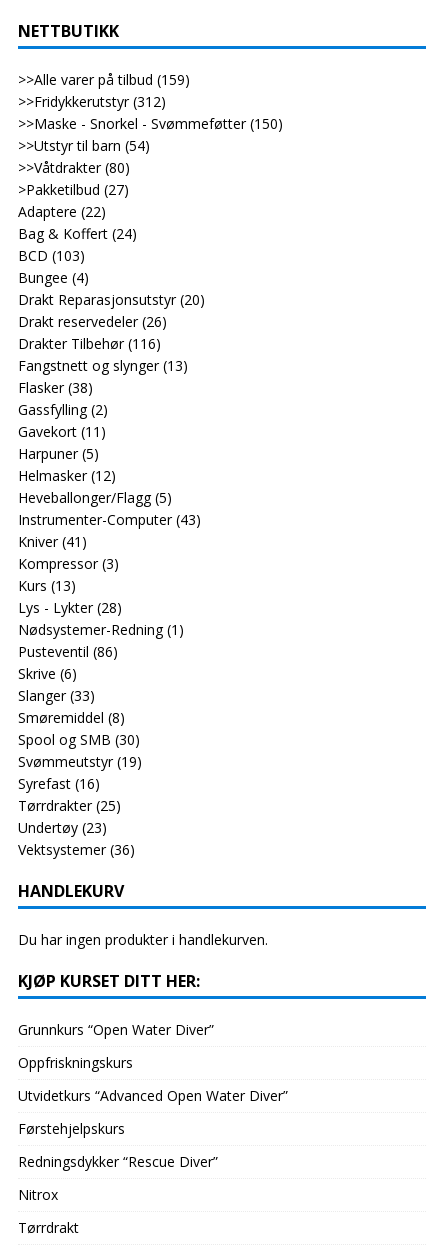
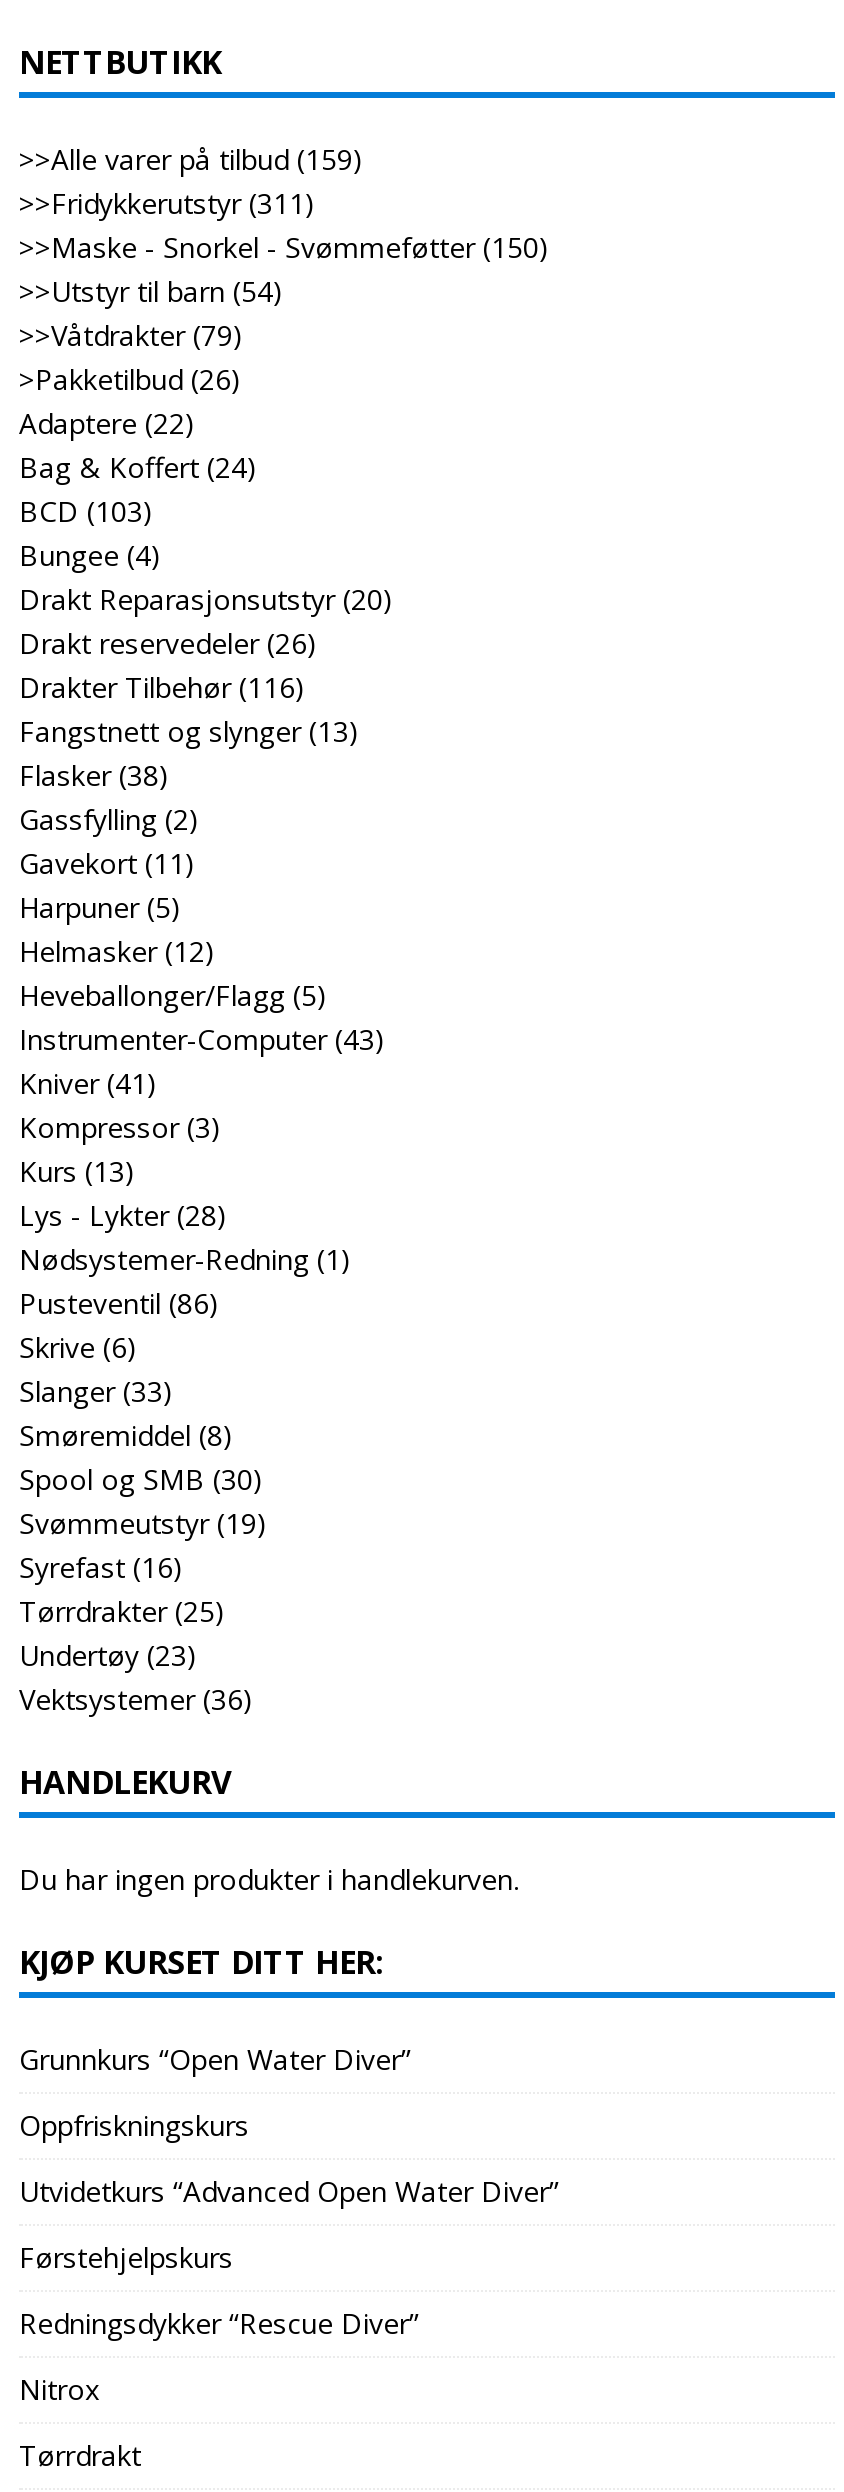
[18,92,166,111] >>Fridykkerutstyr (312) -> [19,184,315,222] >>Fridykkerutstyr (311)
[18,158,130,177] >>Våtdrakter (80) -> [19,316,243,354] >>Våtdrakter (79)
[18,180,129,199] >Pakketilbud (27) -> [19,360,241,398] >Pakketilbud (26)

